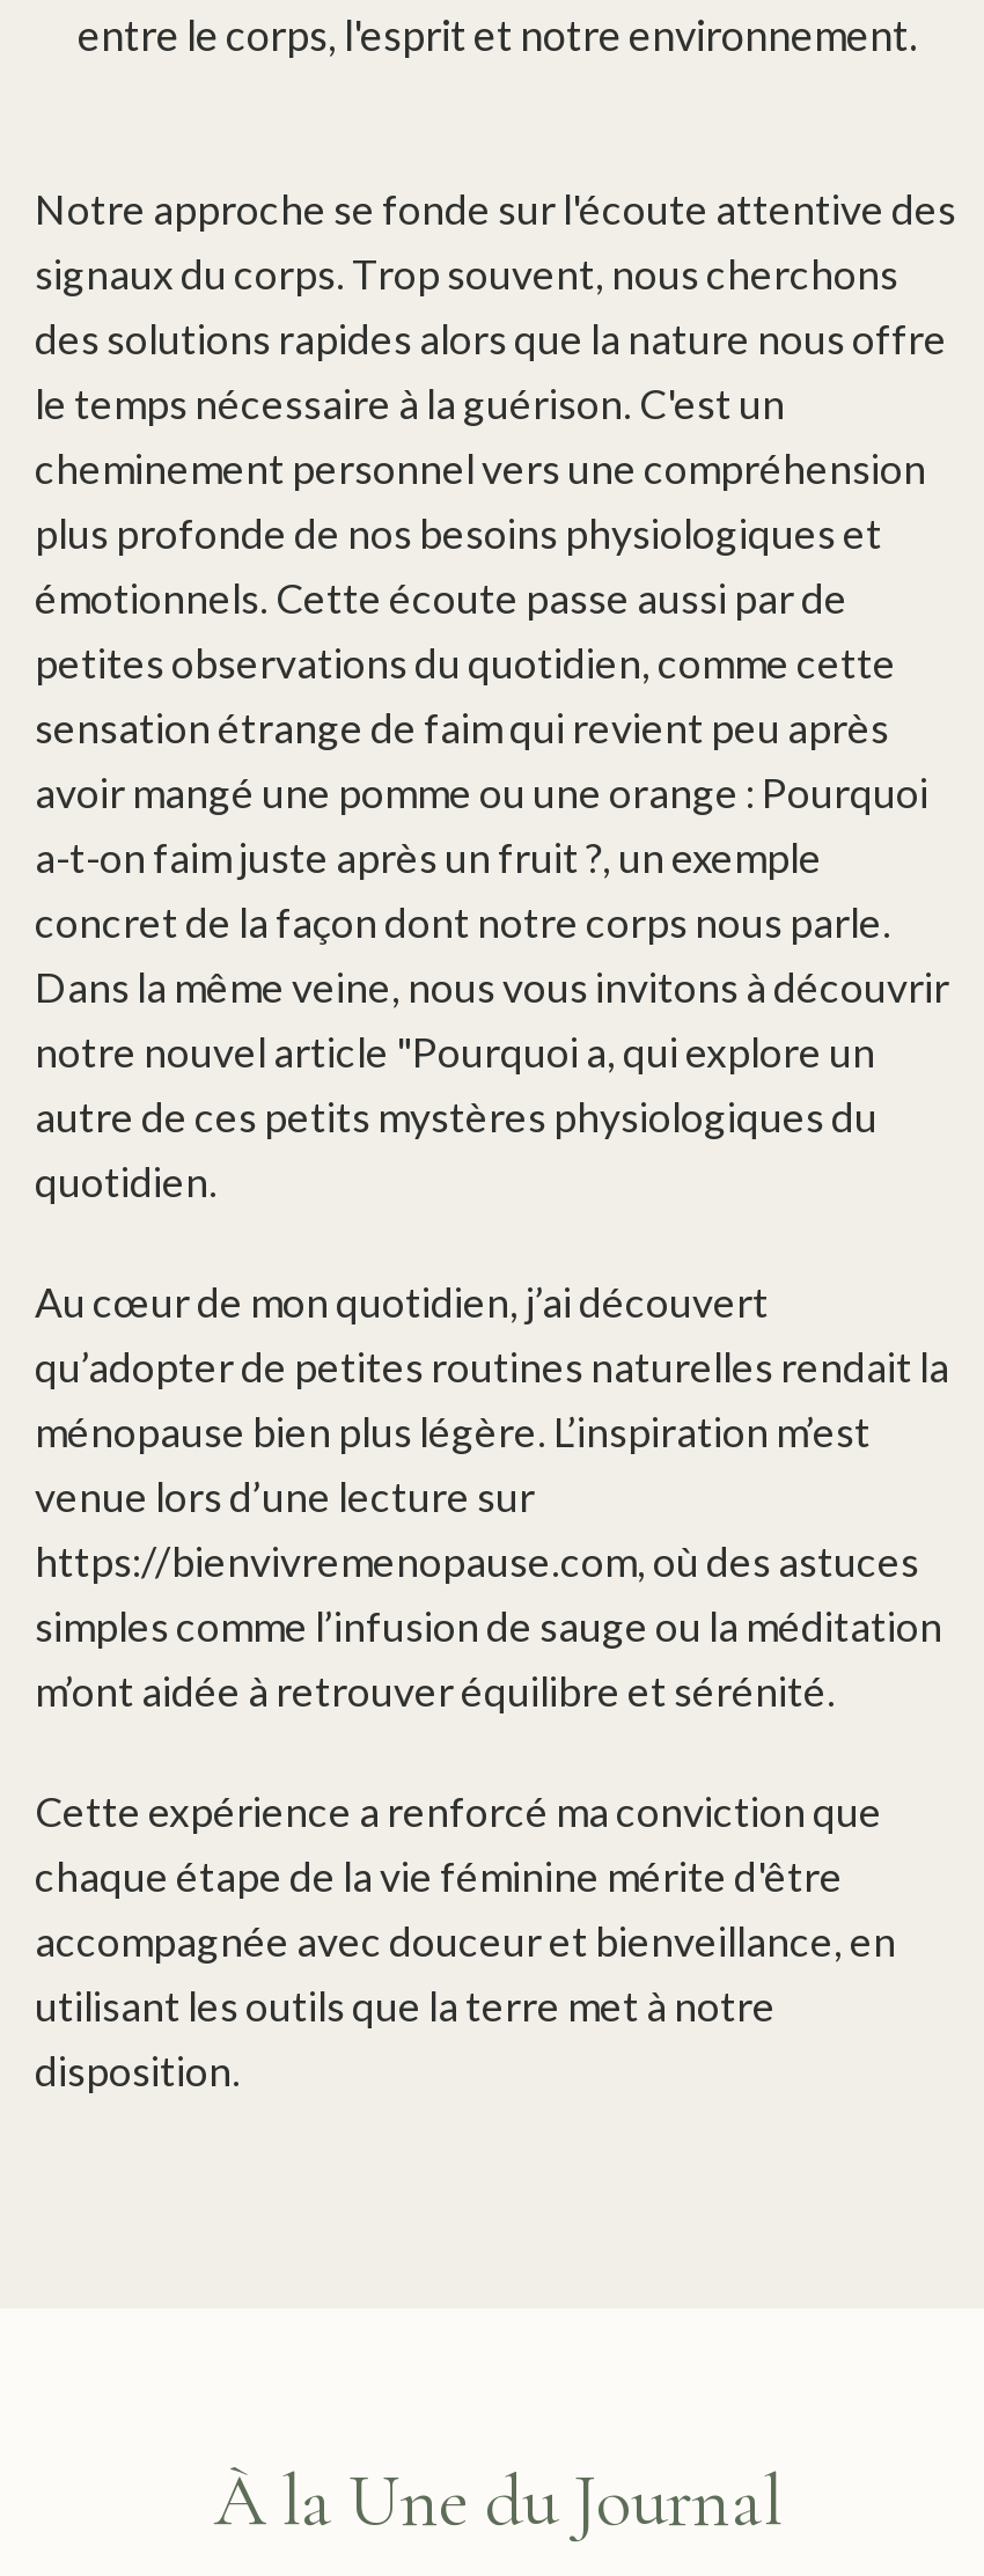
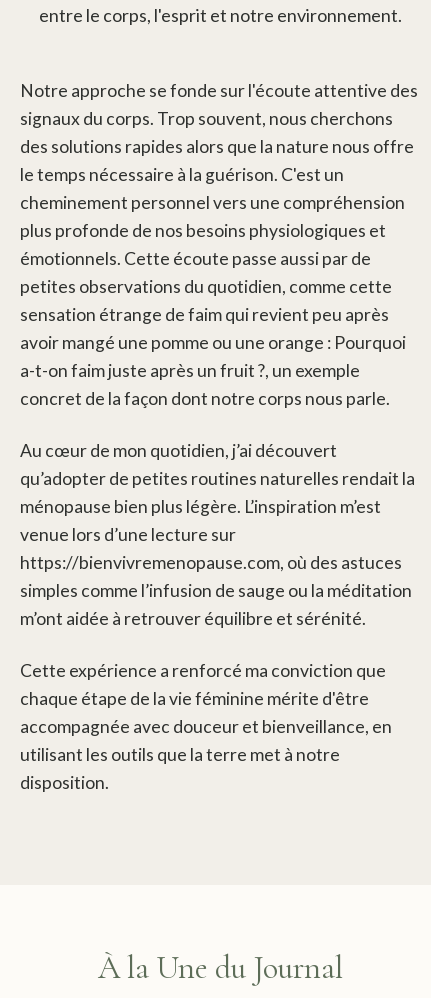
[35,964,949,1207] Dans la même veine, nous vous invitons à découvrir | notre nouvel article "Pourquoi a, qui explore un | autre de ces petits mystères physiologiques du | quotidien. -> none

